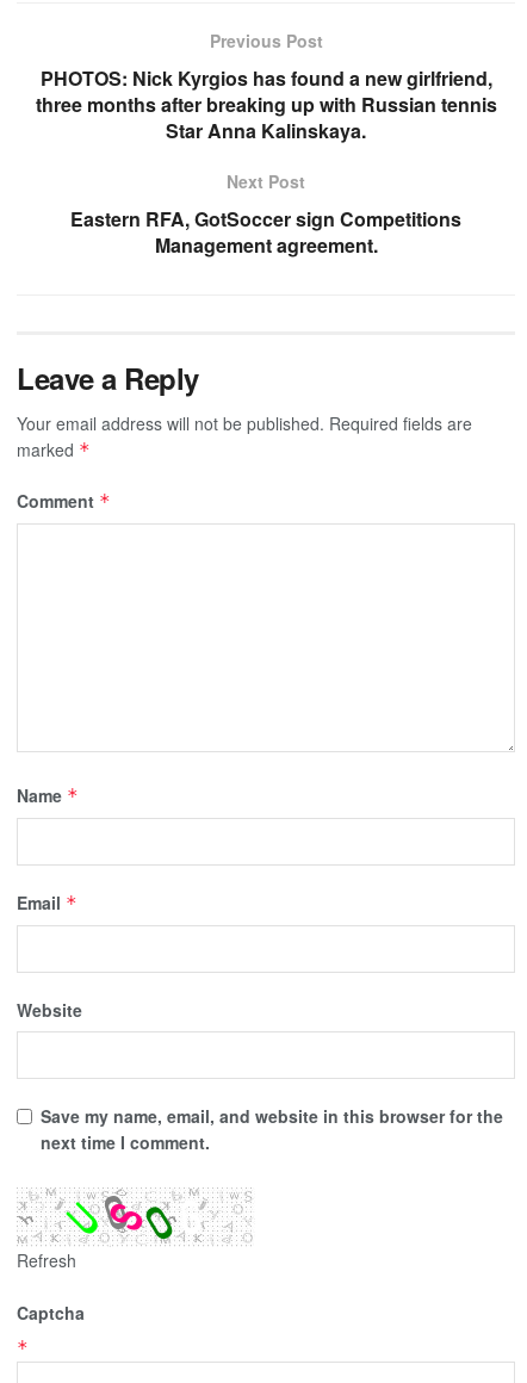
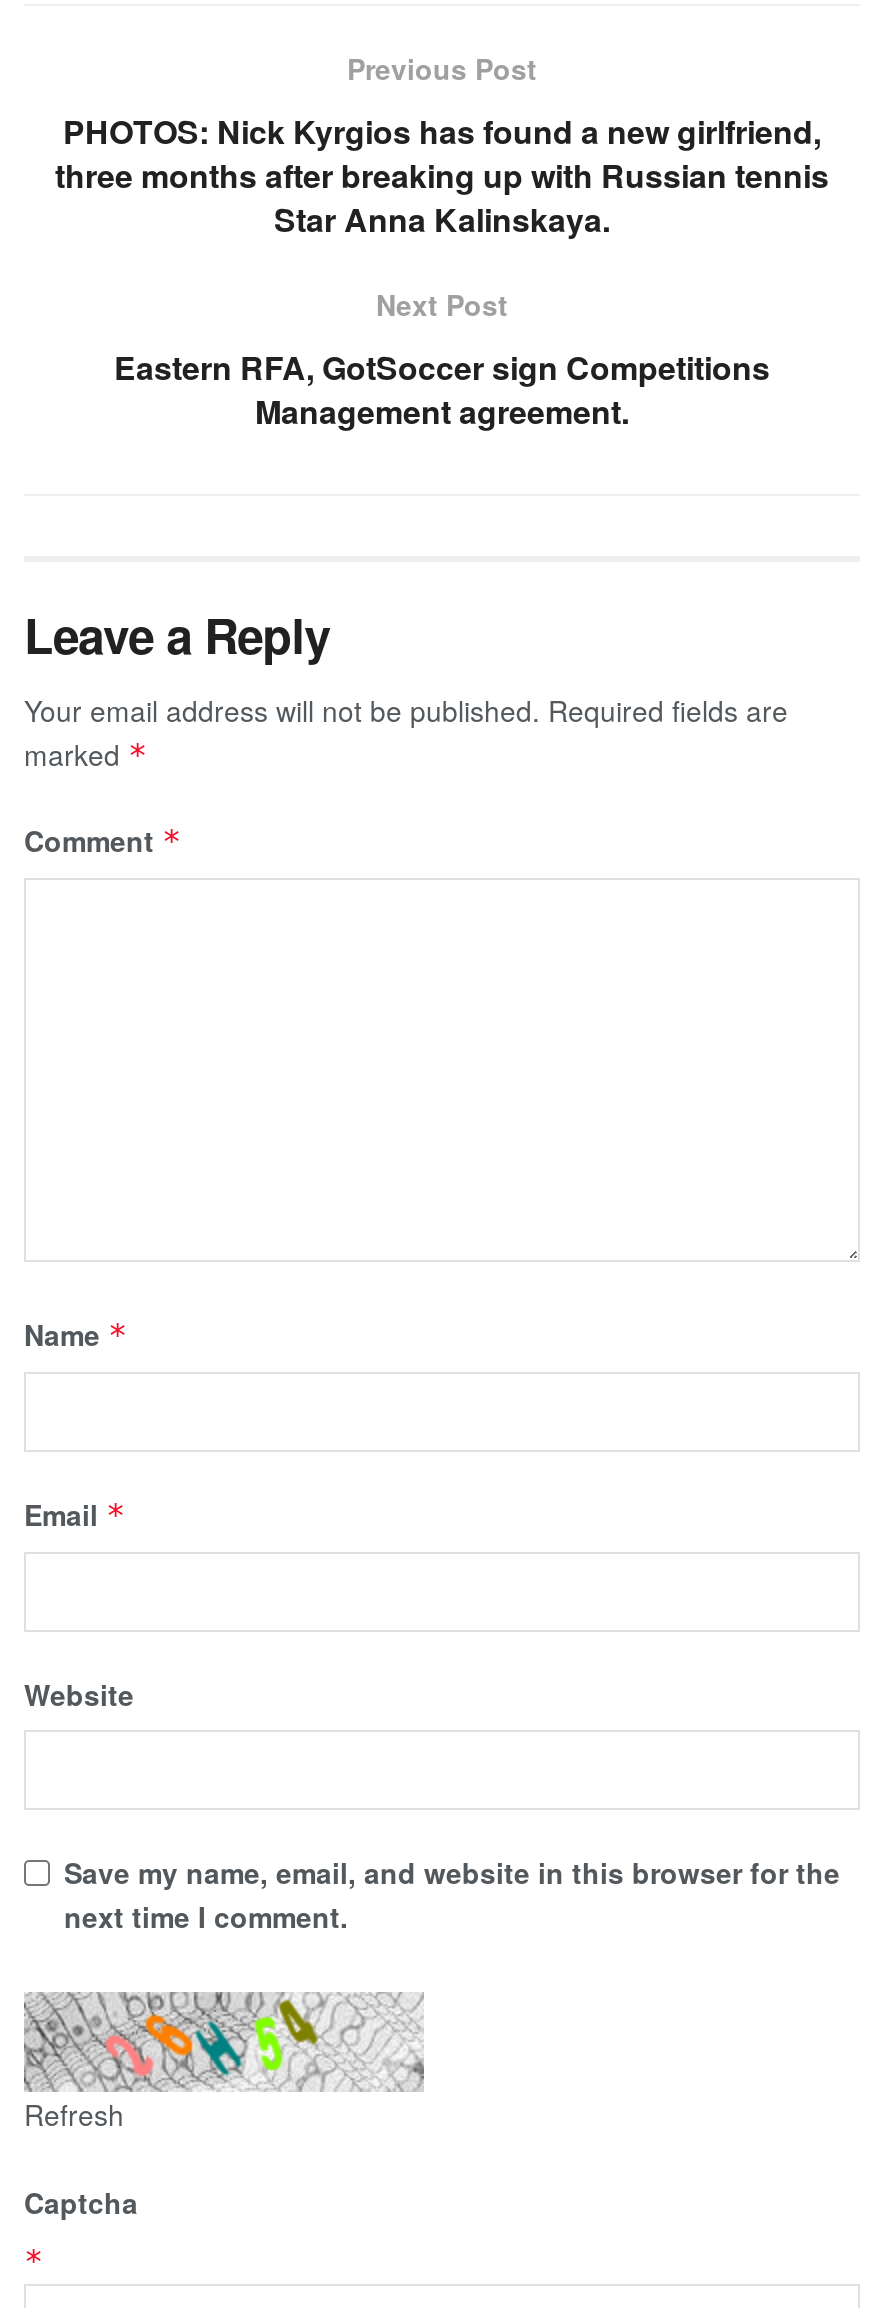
[17,1187,255,1246] [image] -> [22,1990,426,2092] [image]

